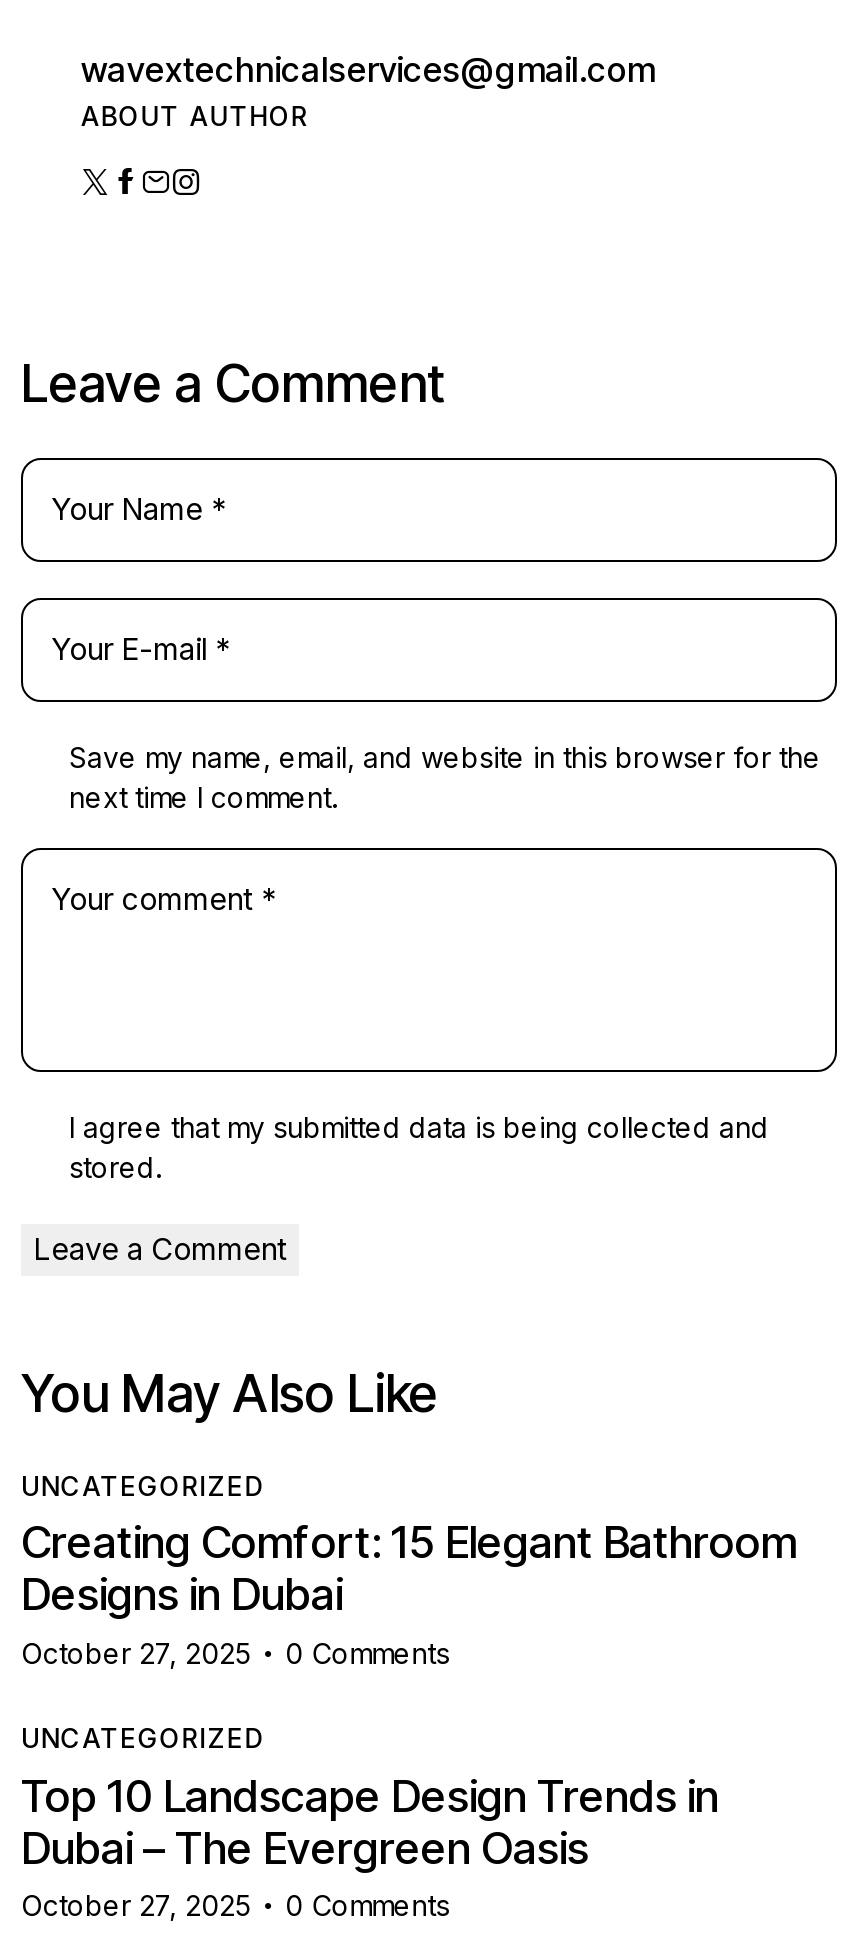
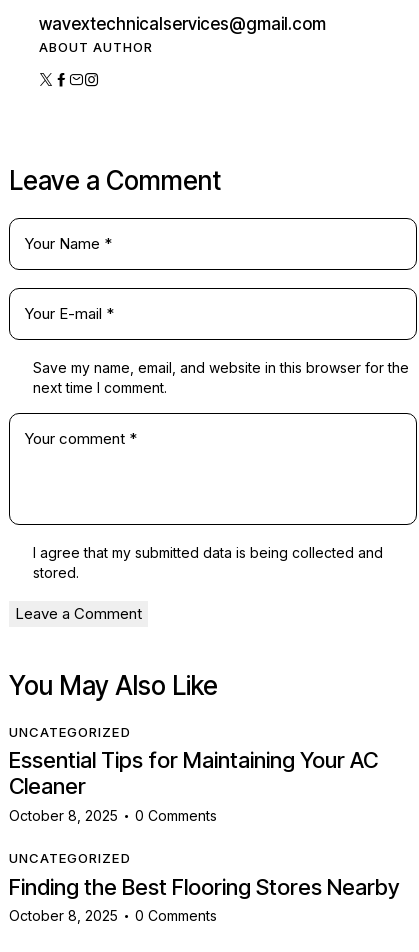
[21,1517,797,1670] Creating Comfort: 15 Elegant Bathroom | Designs in Dubai | October 27, 2025 -> [9,747,378,824] Essential Tips for Maintaining Your AC | Cleaner | October 8, 2025
[21,1769,719,1922] Top 10 Landscape Design Trends in | Dubai – The Evergreen Oasis | October 27, 2025 -> [9,874,400,924] Finding the Best Flooring Stores Nearby | October 8, 2025

